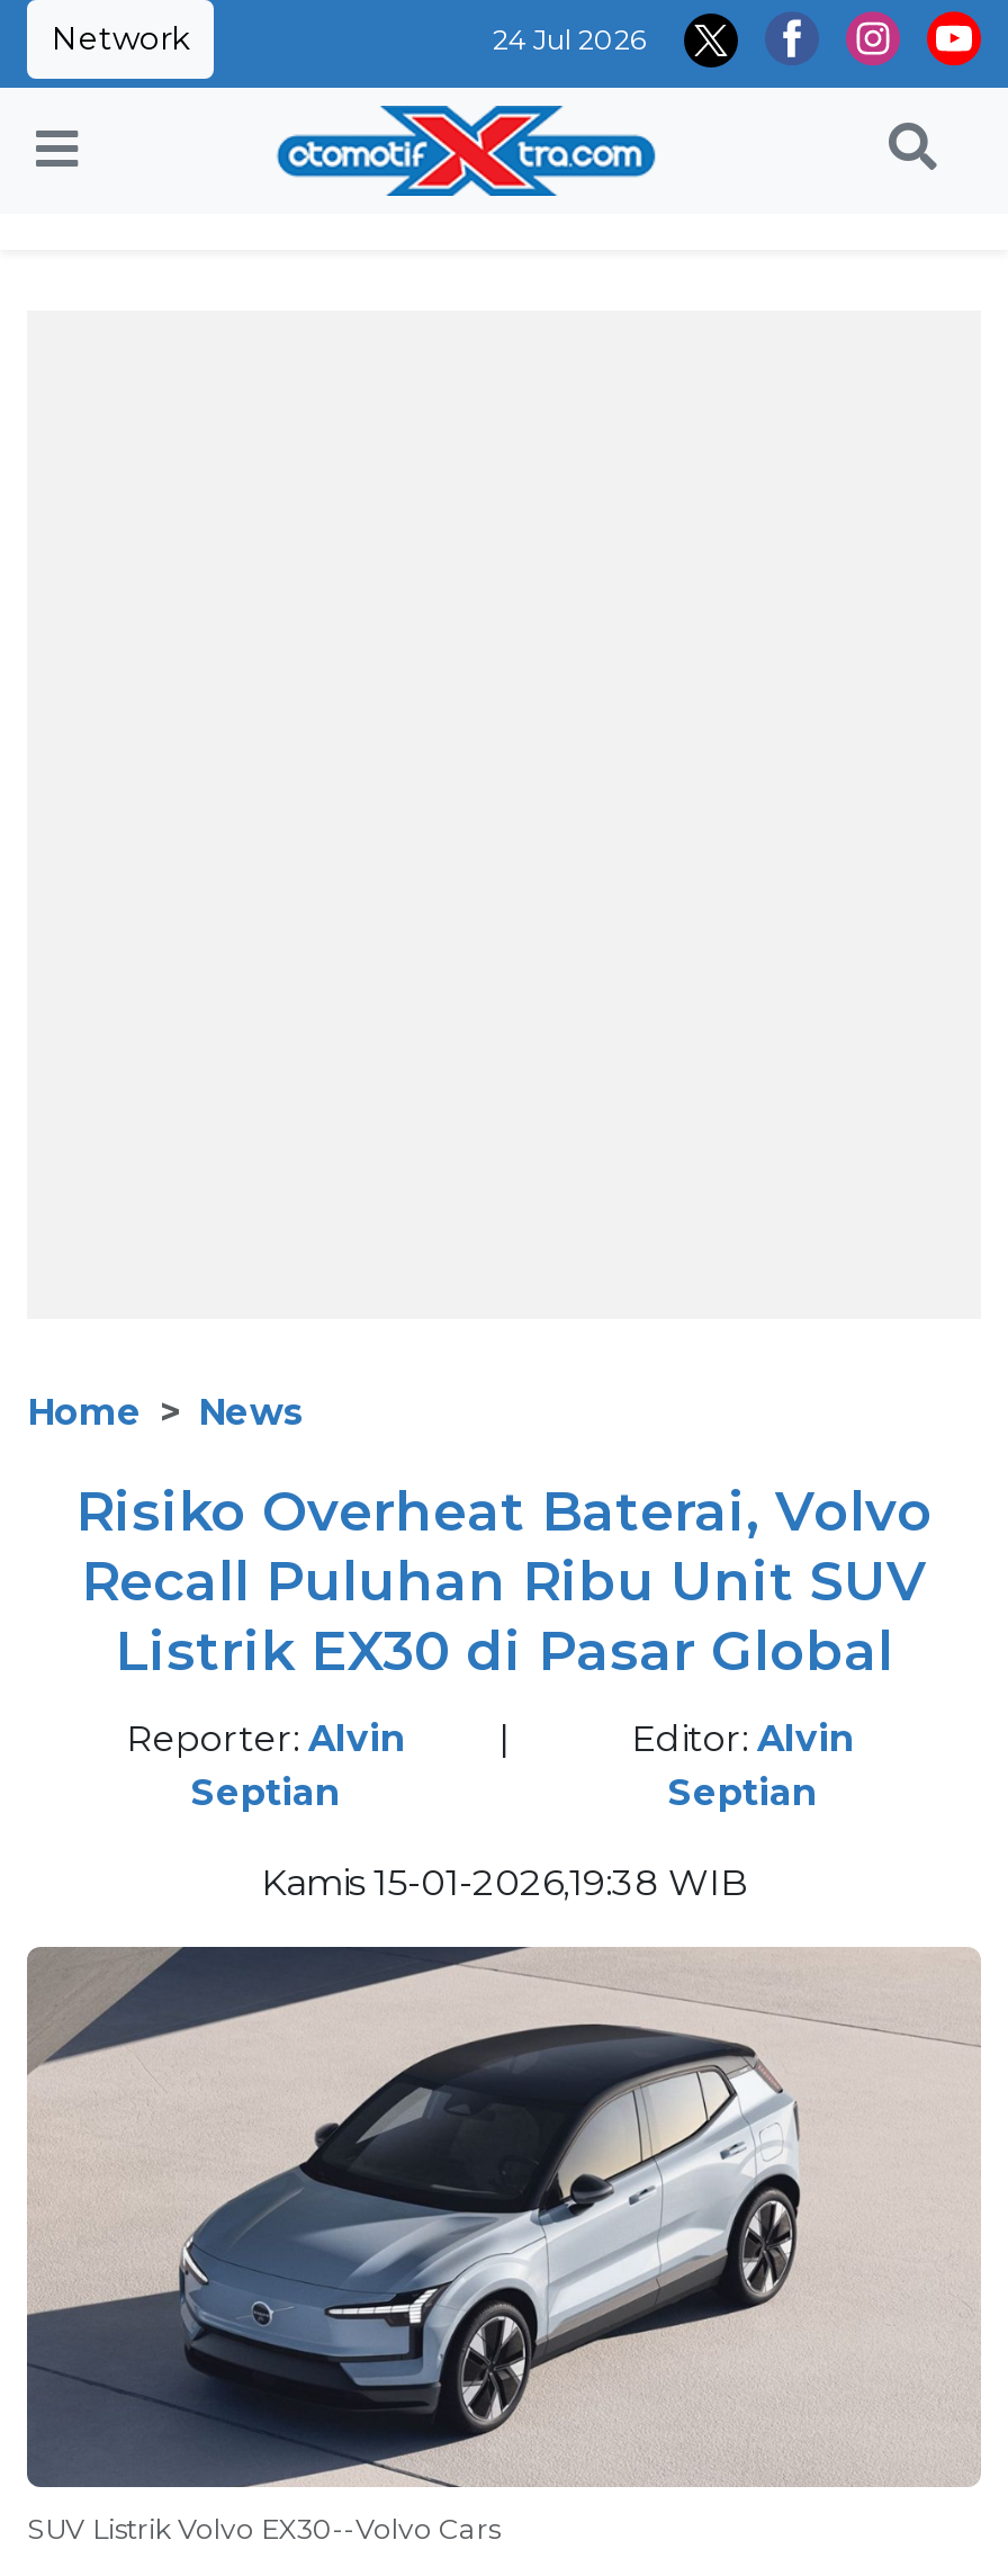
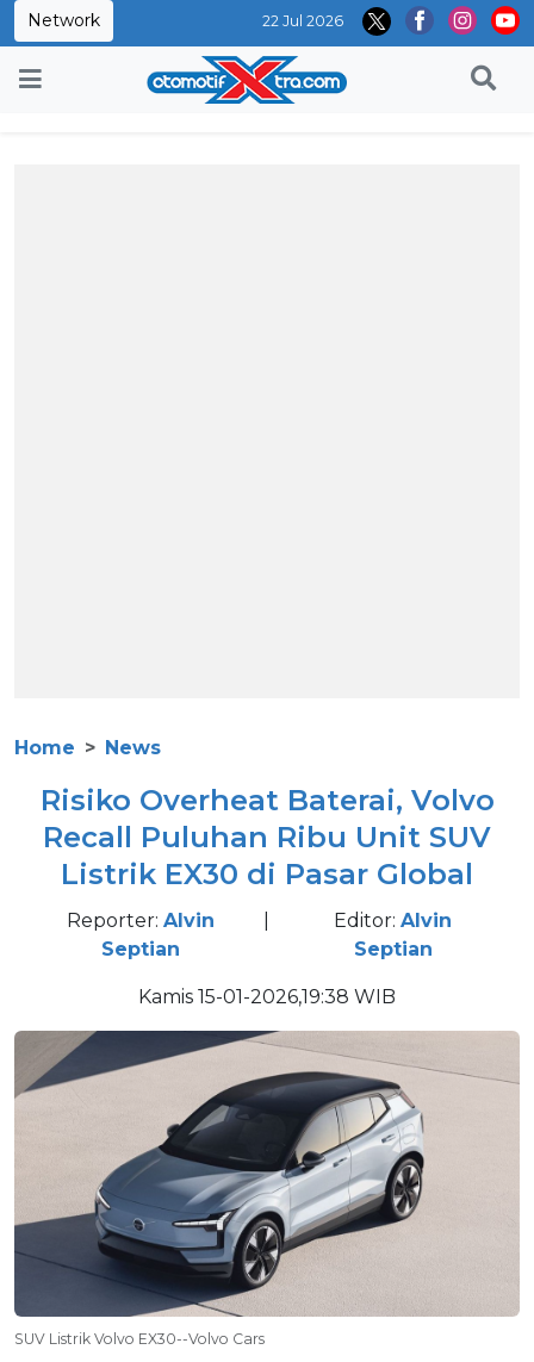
[493,23,648,56] 24 Jul 2026 -> [262,12,343,30] 22 Jul 2026

